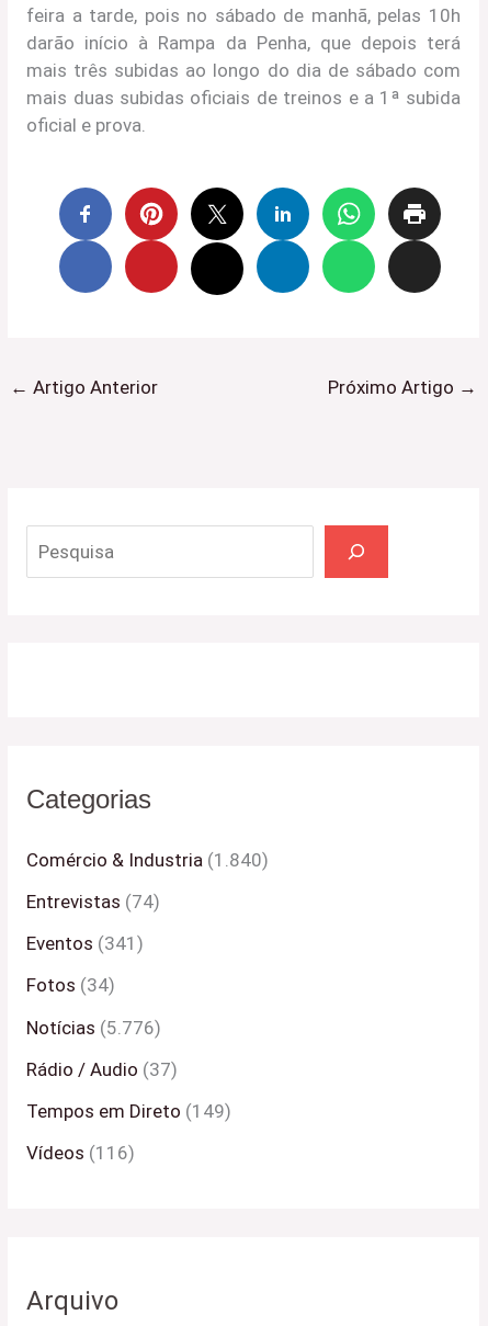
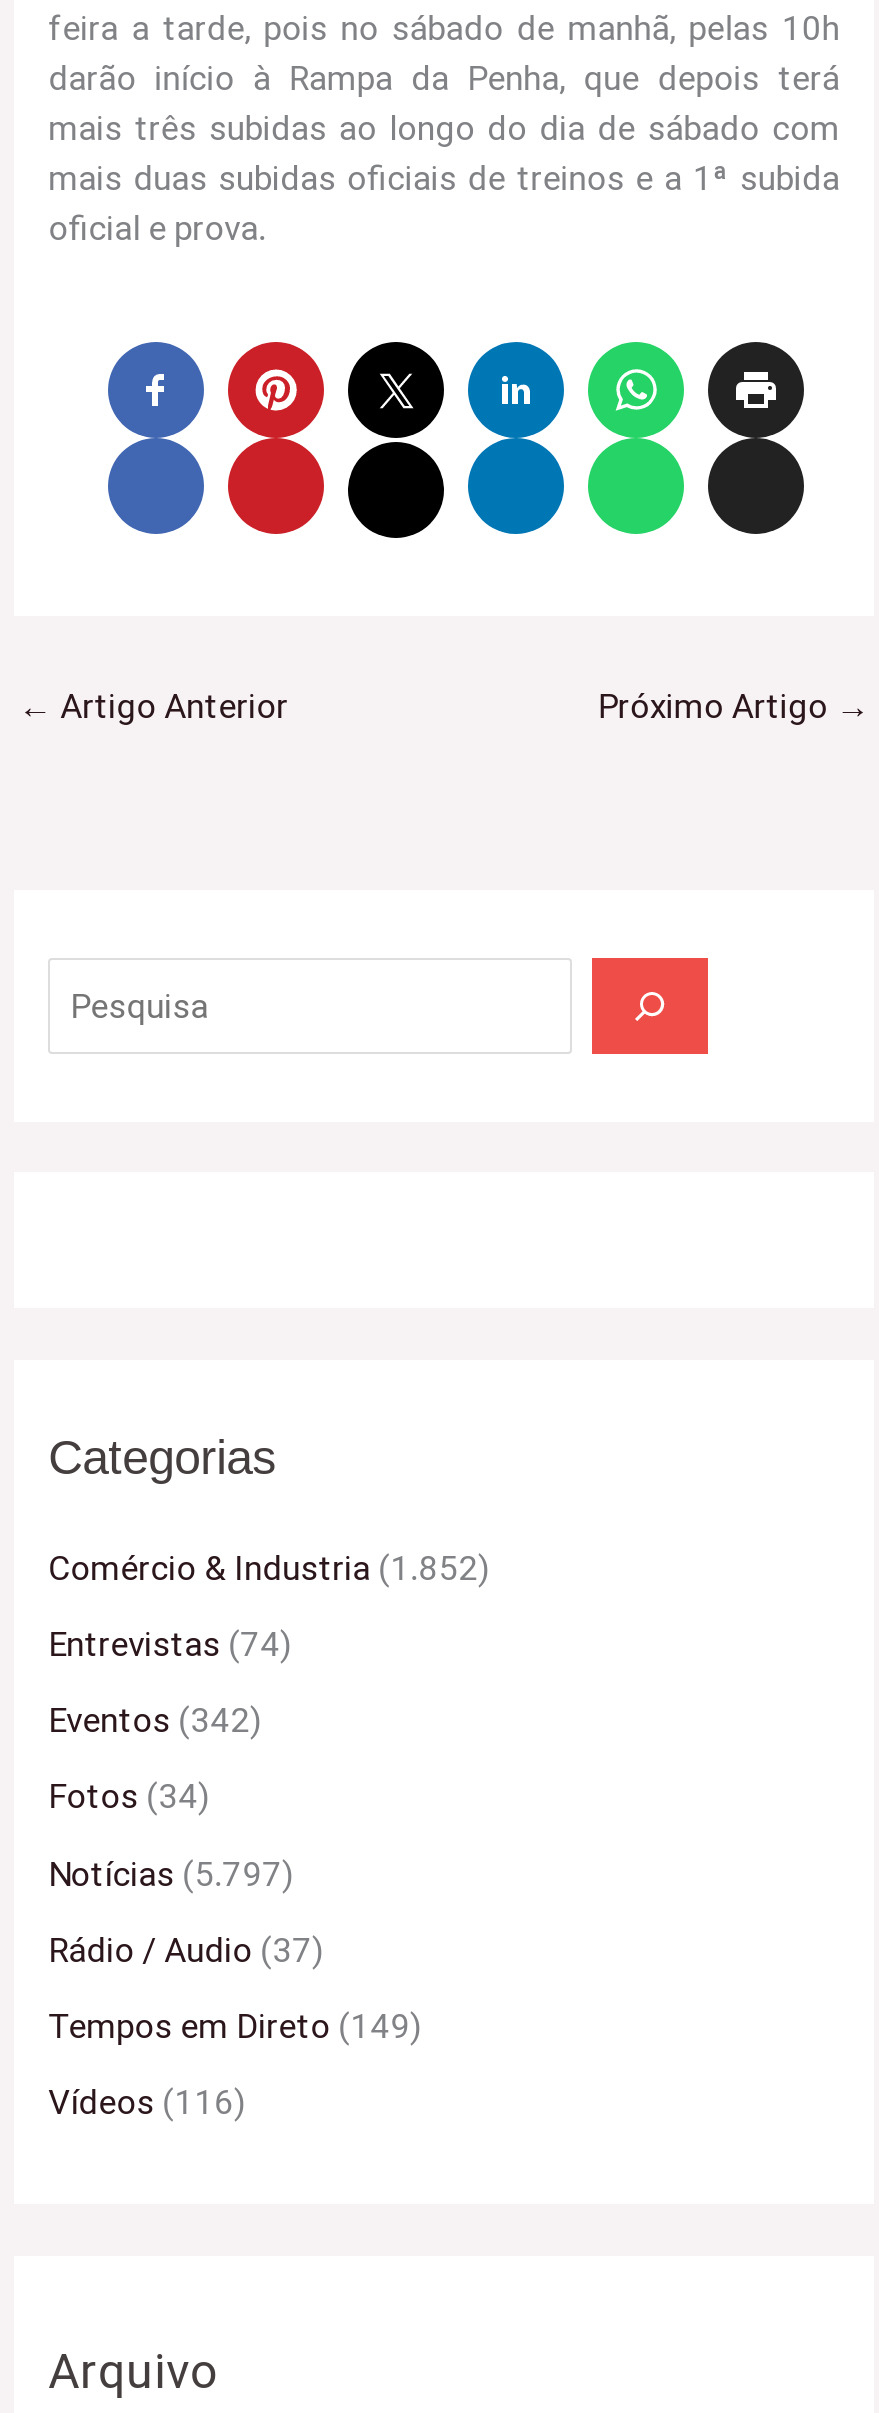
[27,849,269,871] Comércio & Industria (1.840) -> [48,1547,490,1587] Comércio & Industria (1.852)
[27,932,144,954] Eventos (341) -> [48,1700,262,1740] Eventos (342)
[27,1016,161,1038] Notícias (5.776) -> [48,1853,294,1893] Notícias (5.797)

